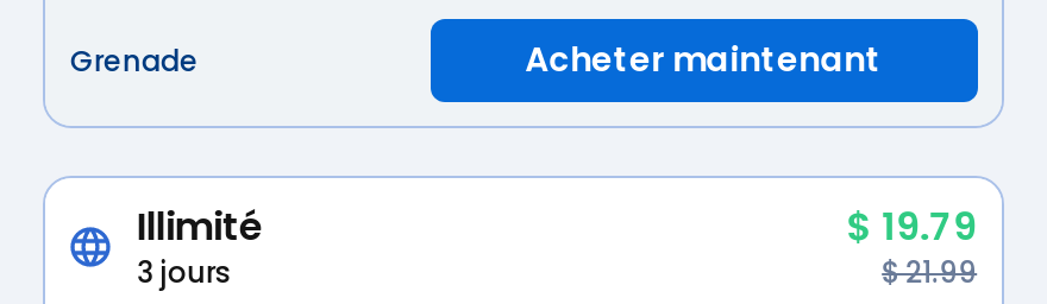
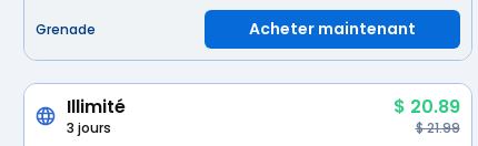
[846,200,977,255] $ 19.79 -> [393,94,460,120] $ 20.89

